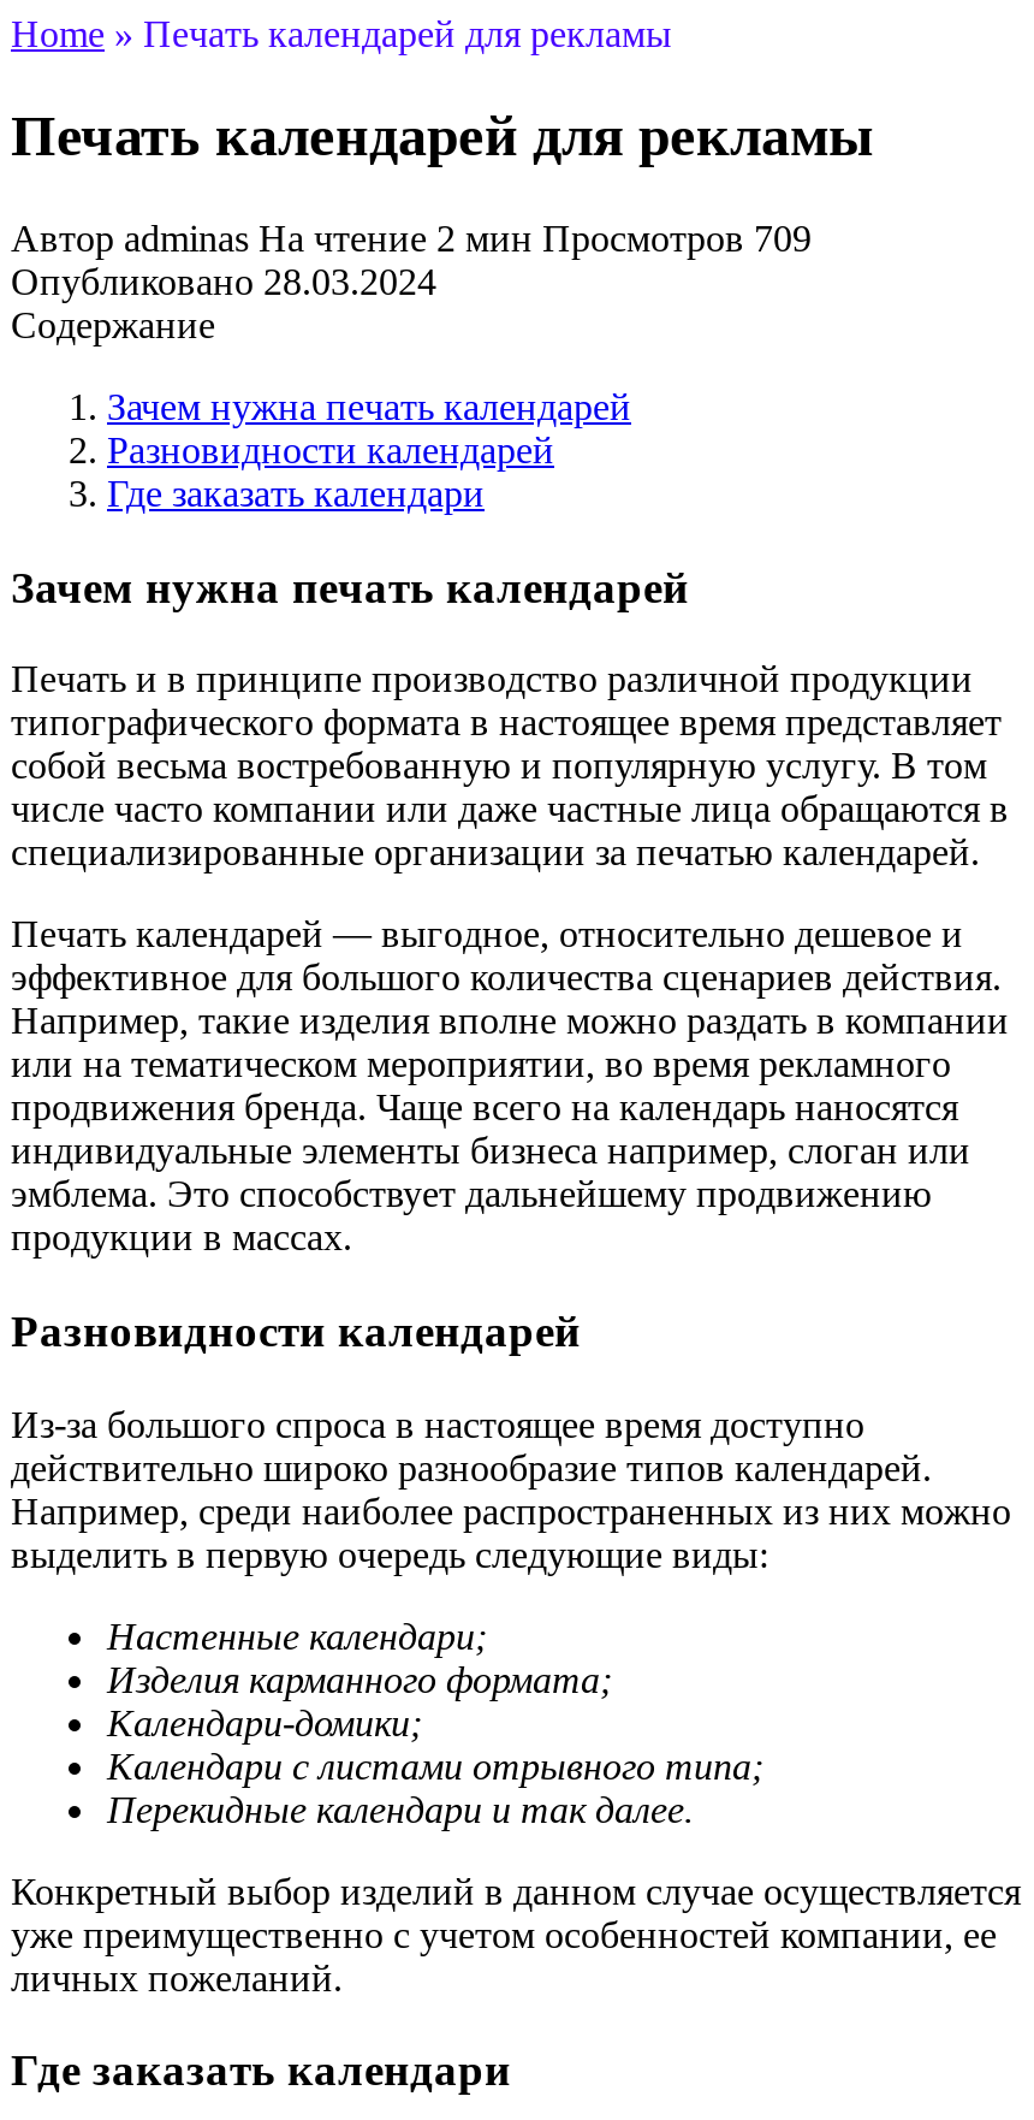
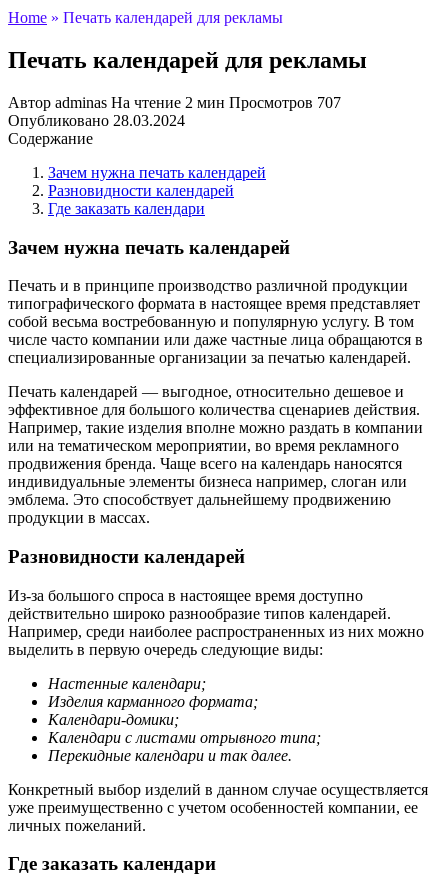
[11,217,812,258] Автор adminas На чтение 2 мин Просмотров 709 -> [8,94,341,111] Автор adminas На чтение 2 мин Просмотров 707

